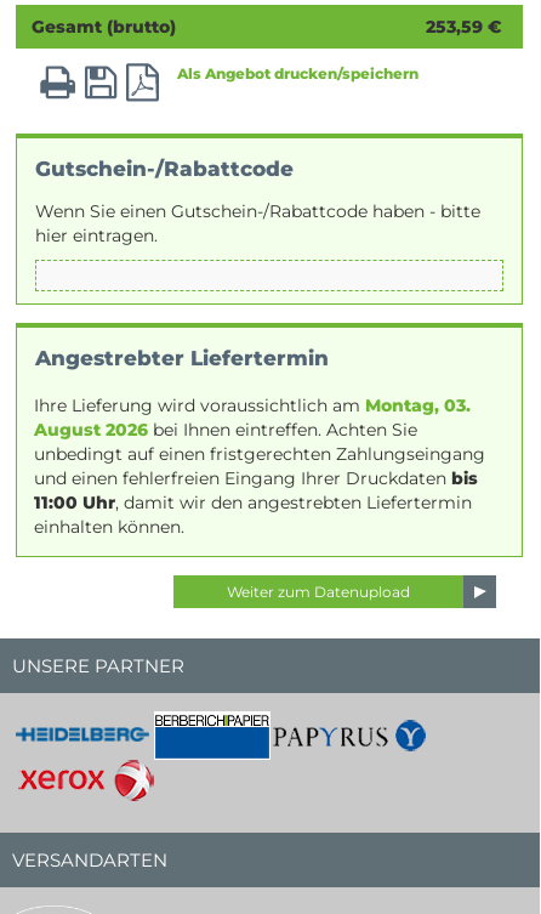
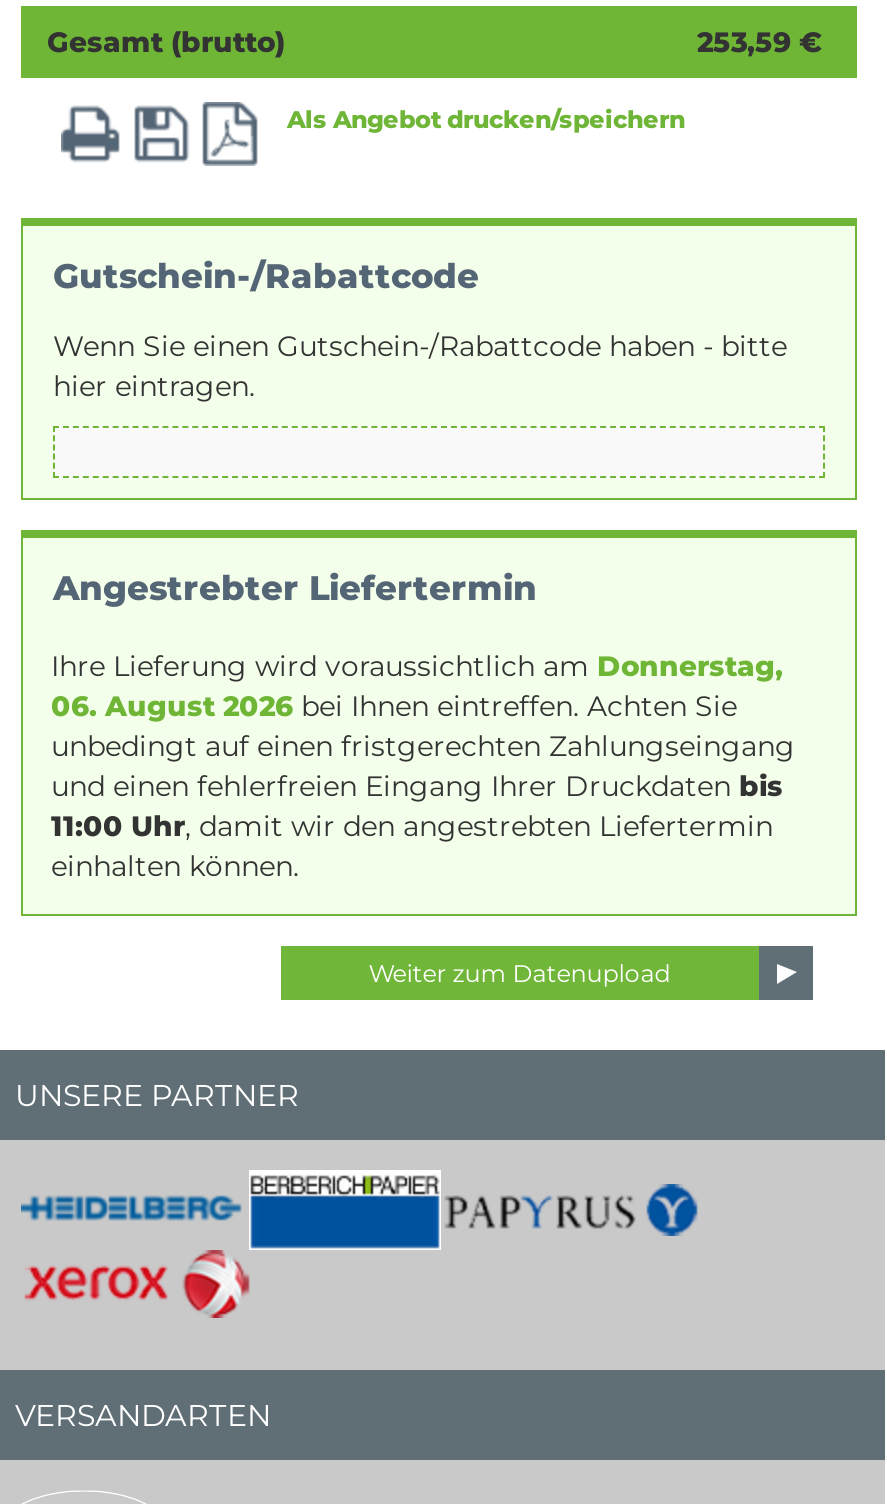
[34,394,471,440] Ihre Lieferung wird voraussichtlich am Montag, 03. | August 2026 bei Ihnen eintreffen. Achten Sie -> [51,647,783,723] Ihre Lieferung wird voraussichtlich am Donnerstag, | 06. August 2026 bei Ihnen eintreffen. Achten Sie

